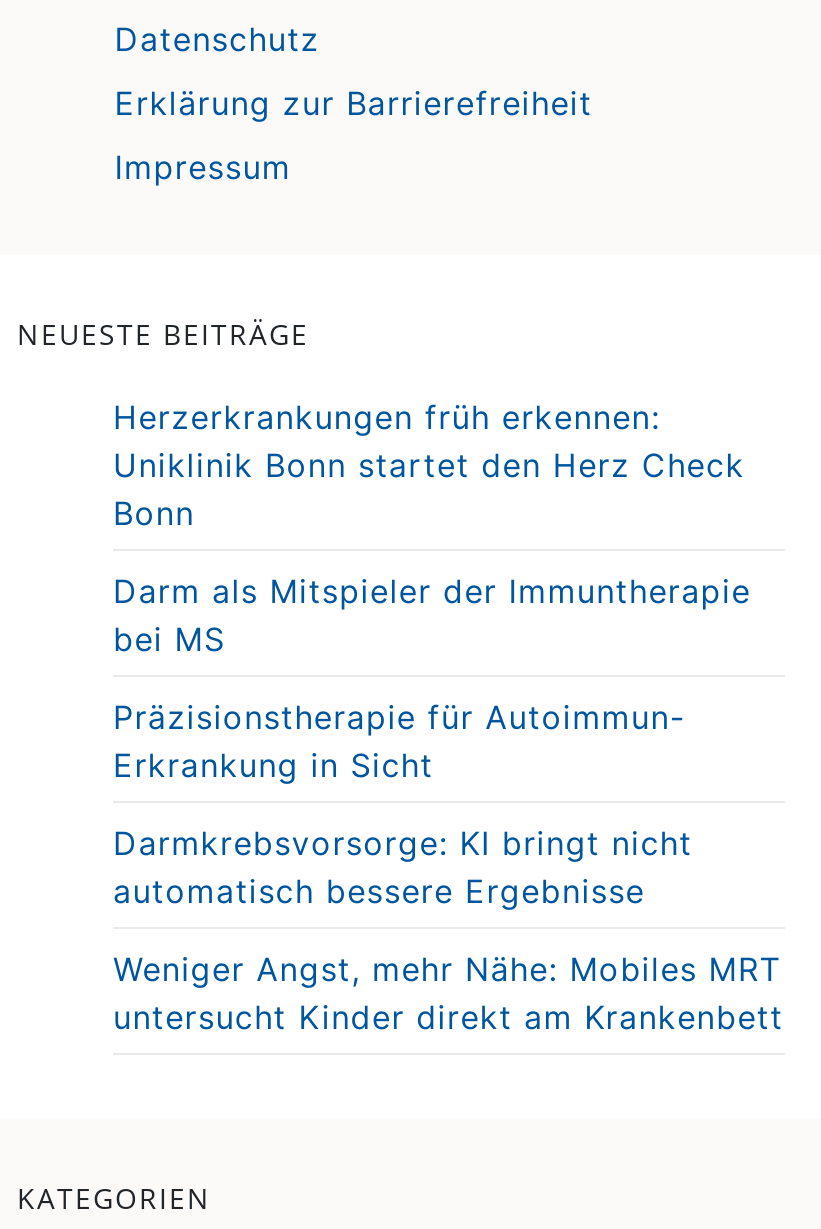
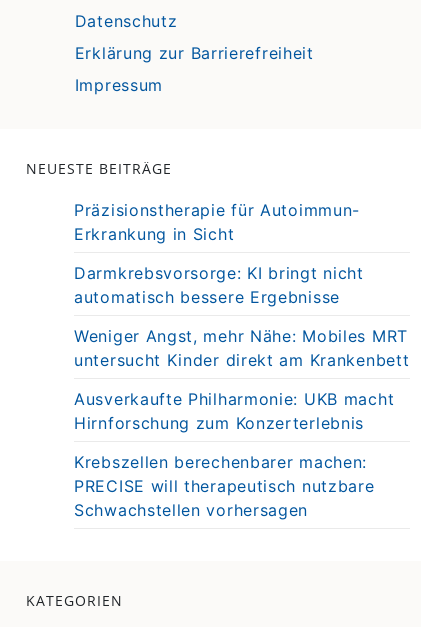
[113,398,751,660] Herzerkrankungen früh erkennen: | Uniklinik Bonn startet den Herz Check | Bonn | Darm als Mitspieler der Immuntherapie | bei MS -> none
moved [113,698,784,1038] -> [74,200,409,370]: Präzisionstherapie für Autoimmun- | Erkrankung in Sicht | Darmkrebsvorsorge: KI bringt nicht | automatisch bessere Ergebnisse | Weniger Angst, mehr Nähe: Mobiles MRT | untersucht Kinder direkt am Krankenbett
none -> [74,389,394,520] Ausverkaufte Philharmonie: UKB macht | Hirnforschung zum Konzerterlebnis | Krebszellen berechenbarer machen: | PRECISE will therapeutisch nutzbare | Schwachstellen vorhersagen

